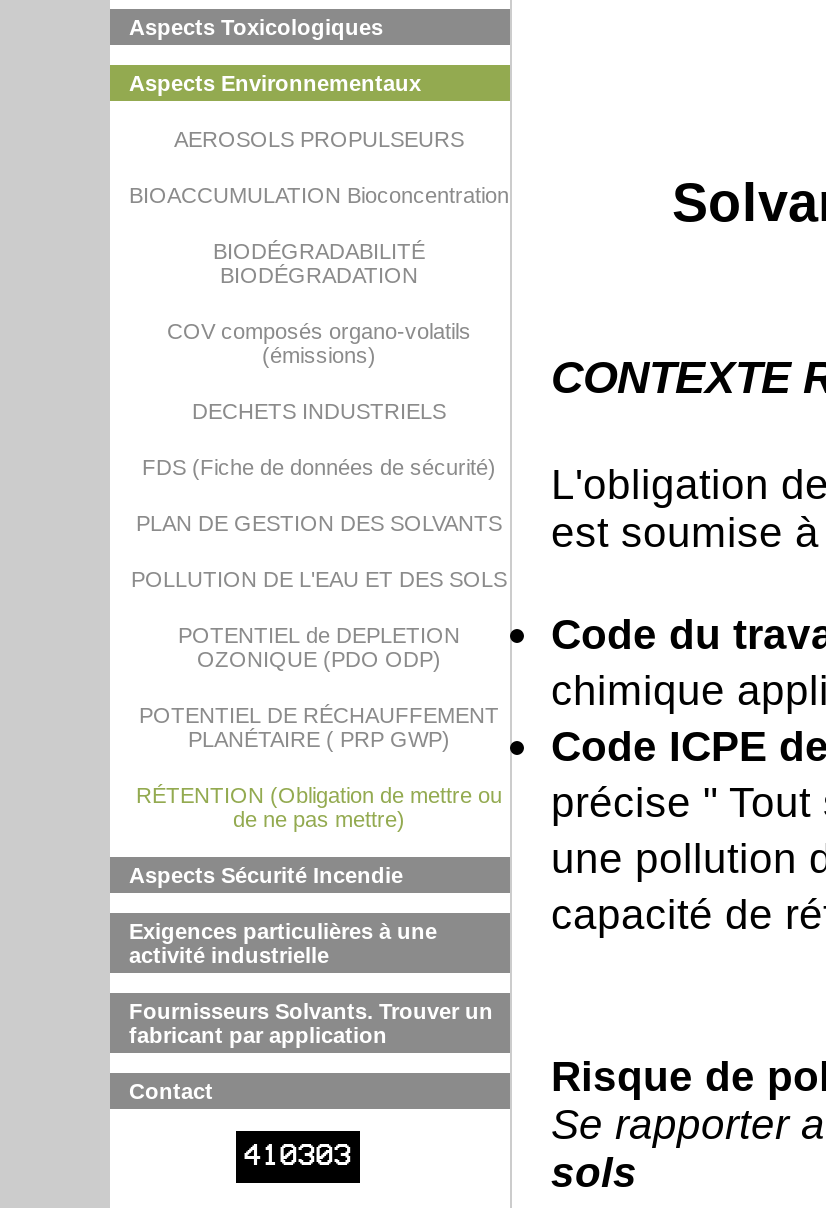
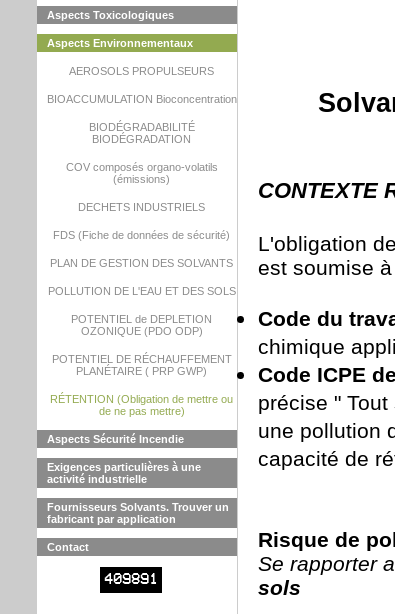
[243,1139,351,1167] 410303 -> [103,571,157,585] 409891

